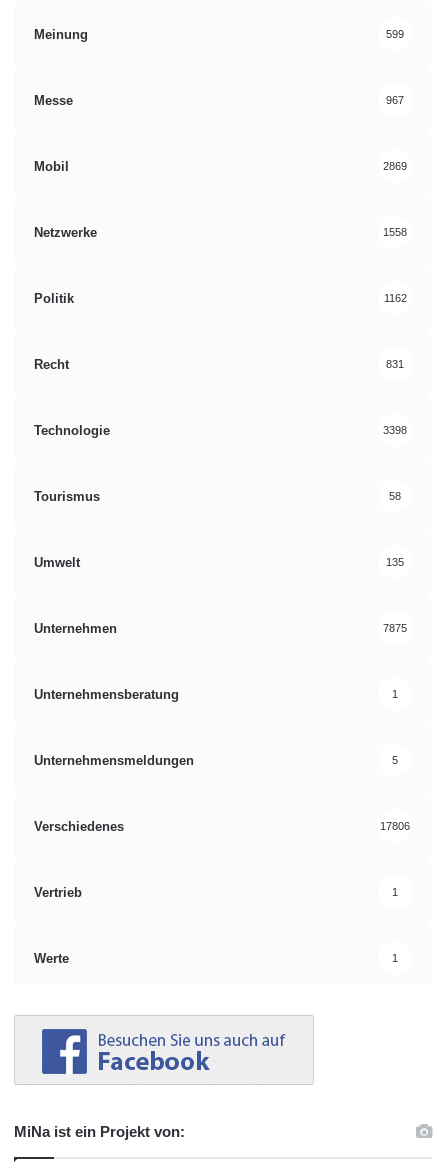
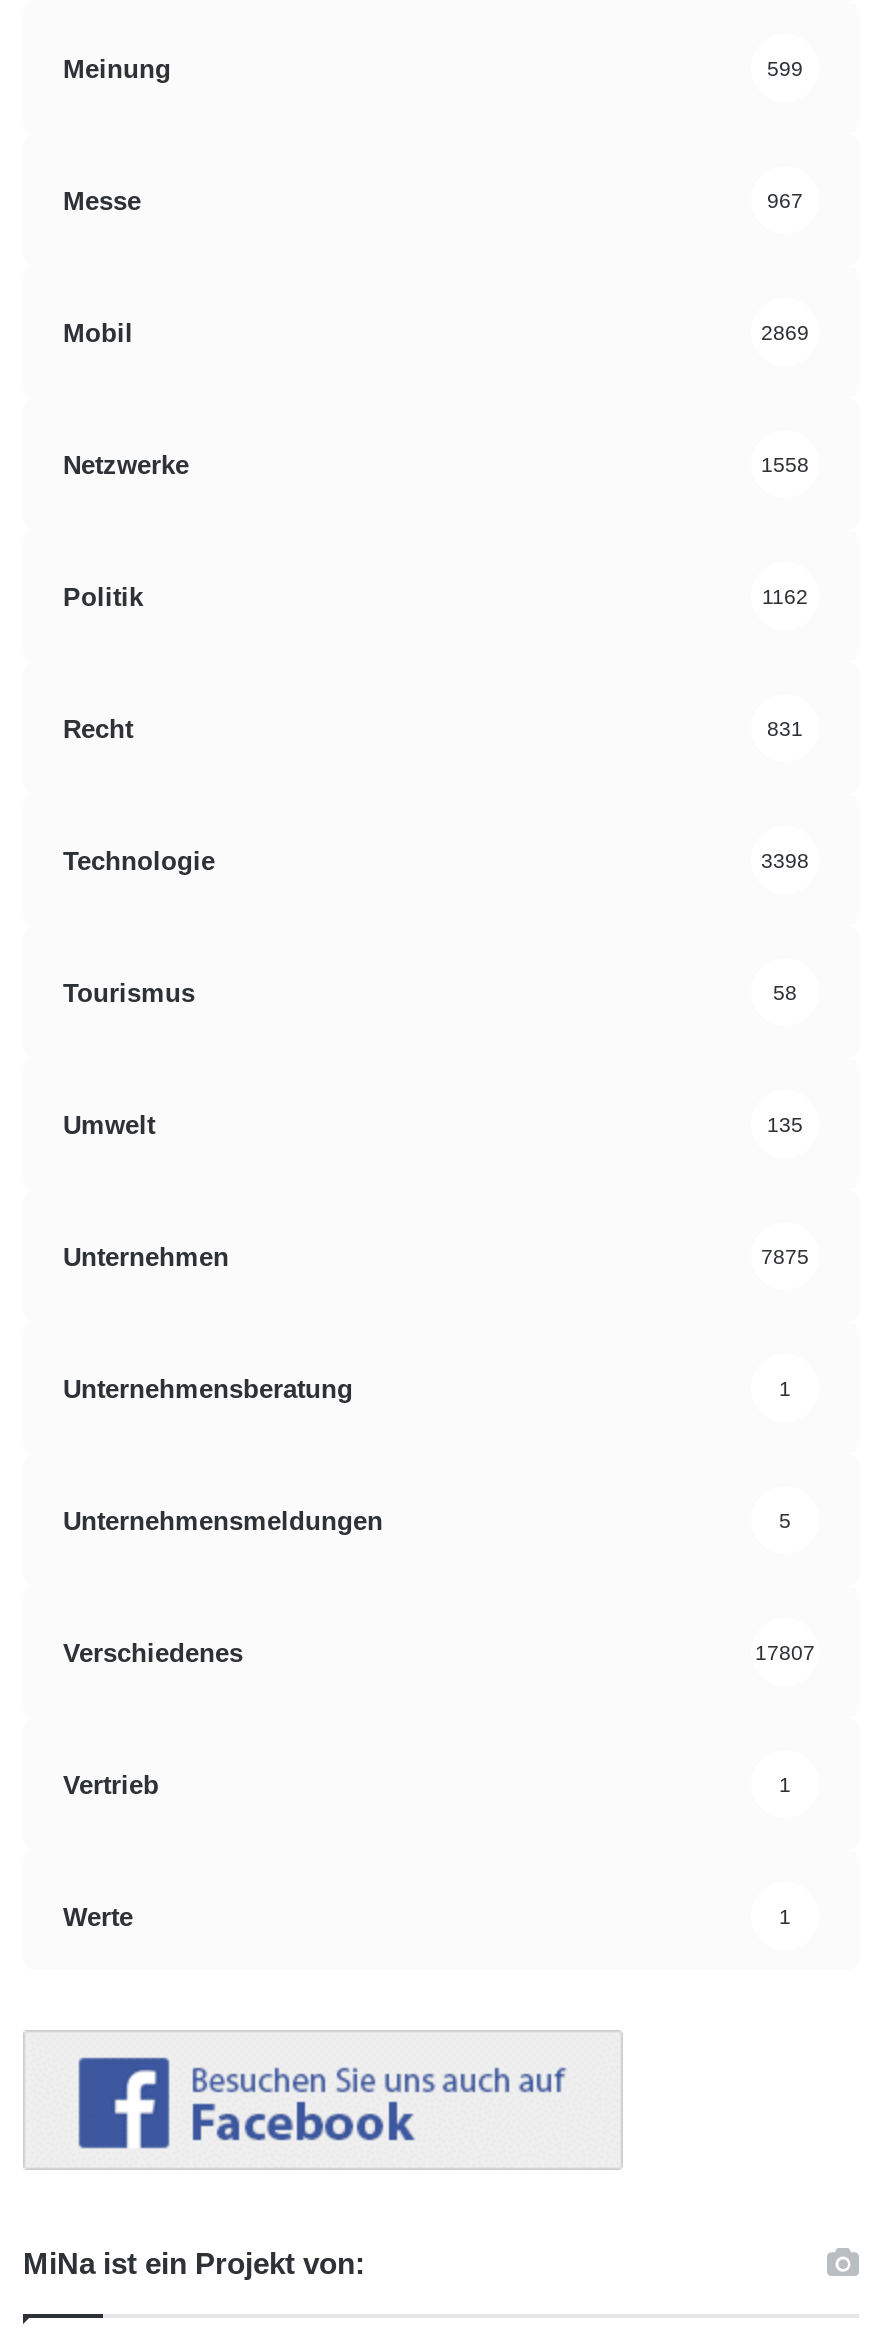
[380,820,410,832] 17806 -> [755,1641,815,1665] 17807

